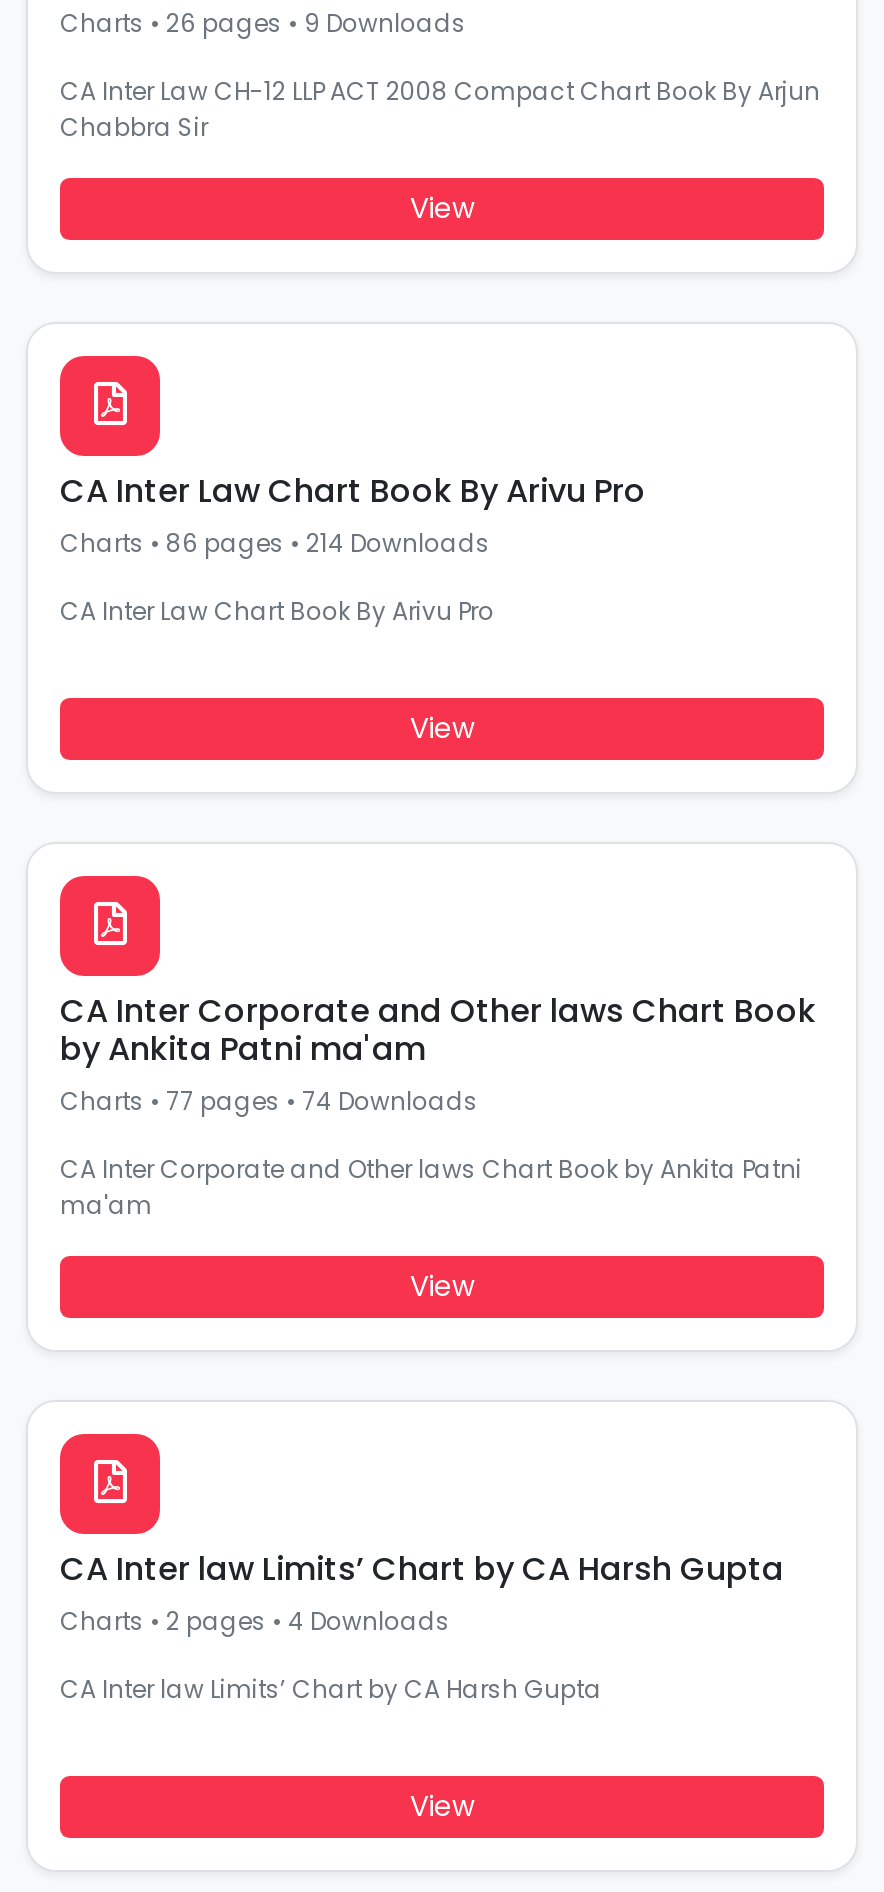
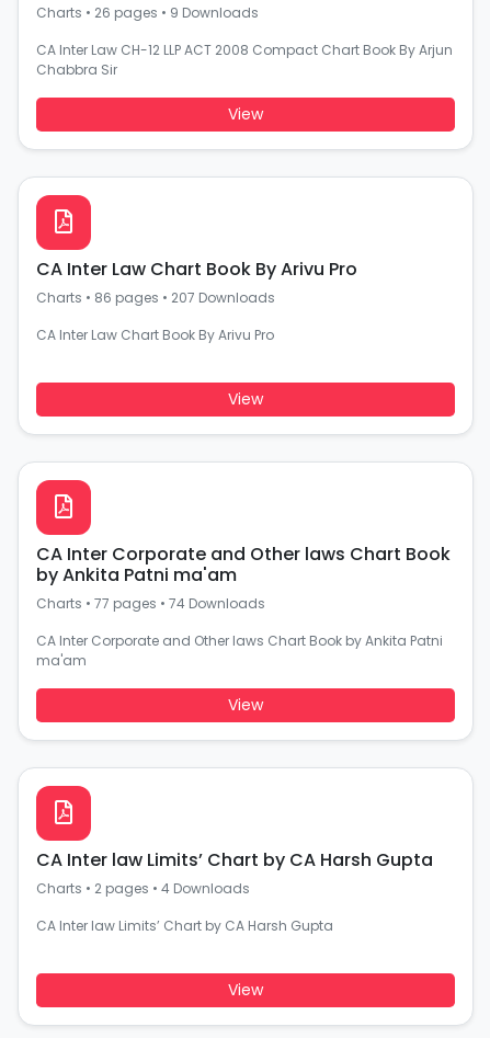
[60,526,490,560] Charts • 86 pages • 214 Downloads -> [36,288,275,307] Charts • 86 pages • 207 Downloads

